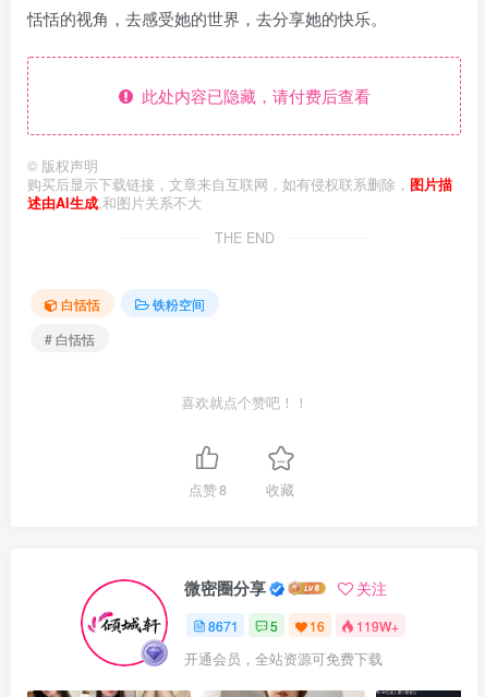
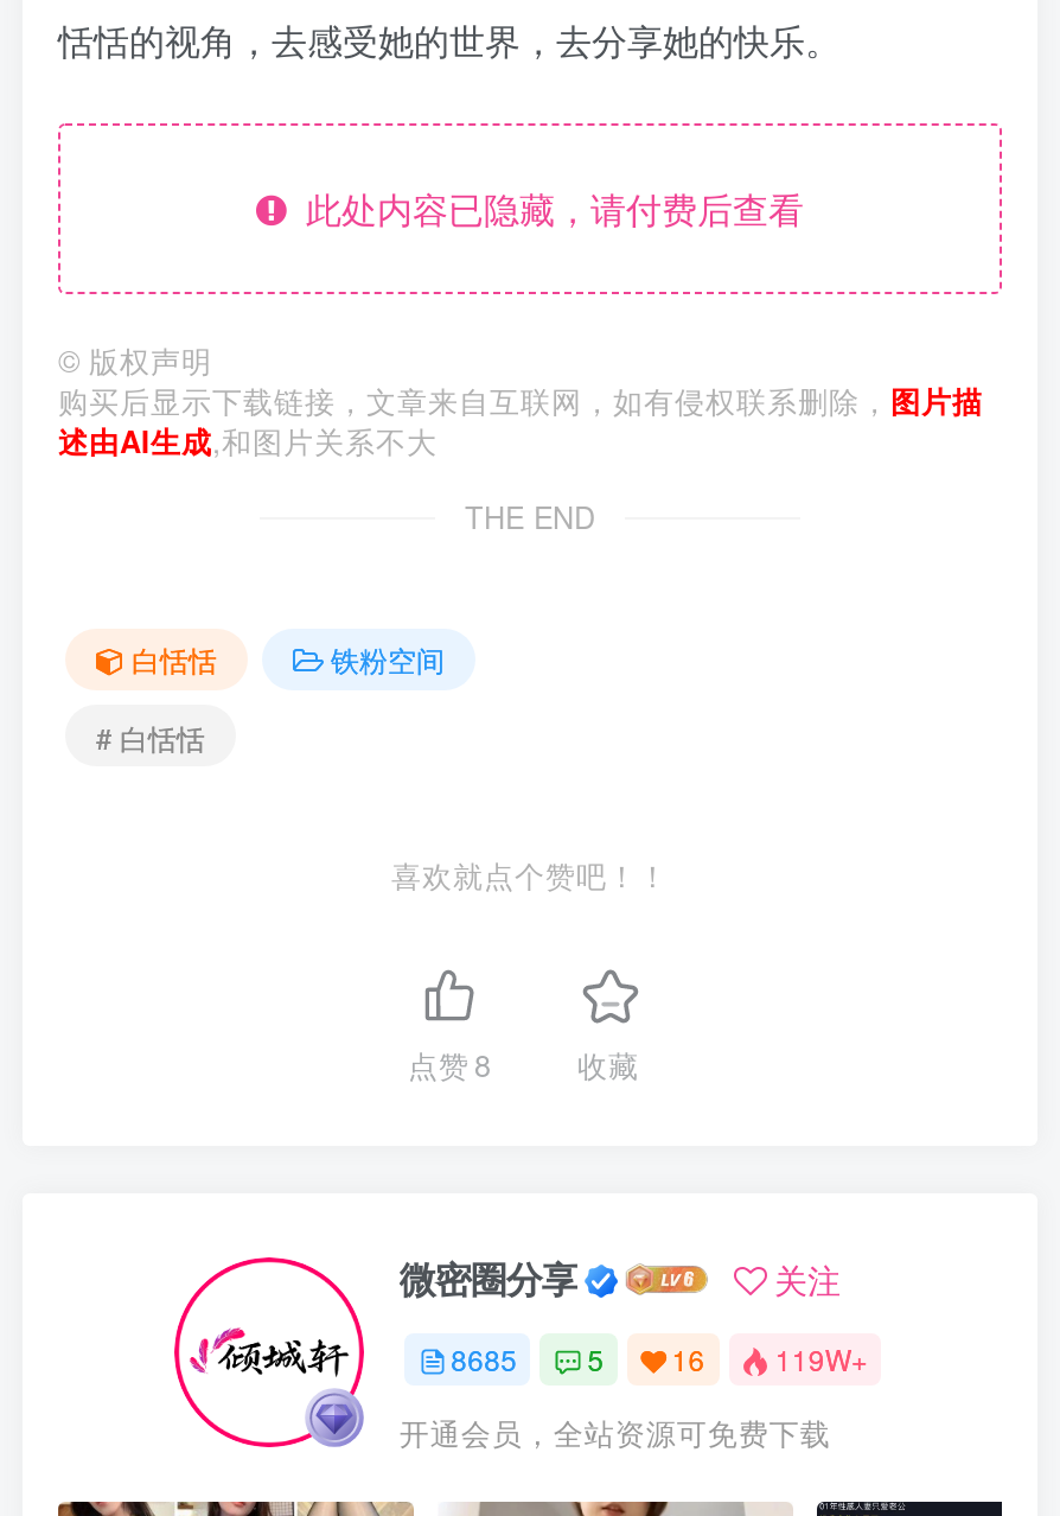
[208,616,399,634] 8671 5 16 119W+ -> [451,1339,868,1380] 8685 5 16 119W+

